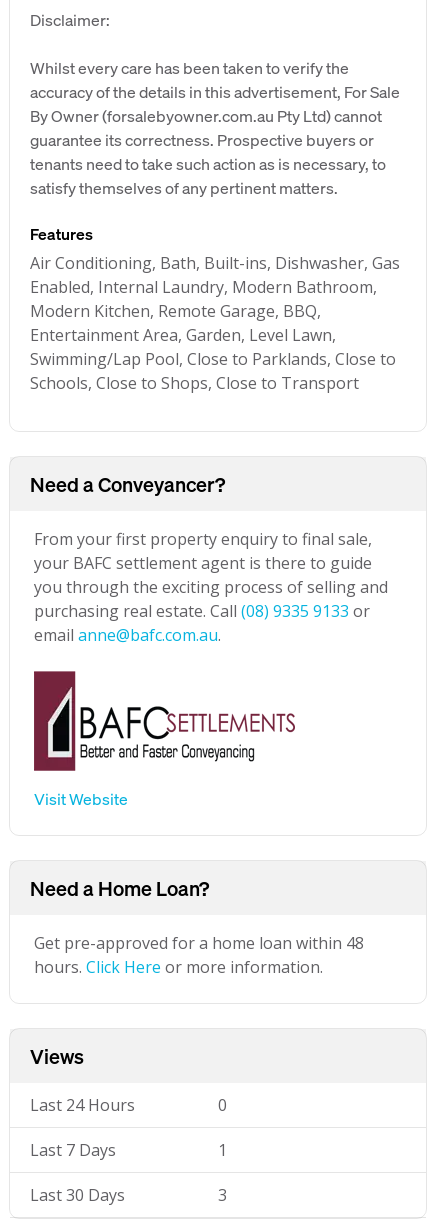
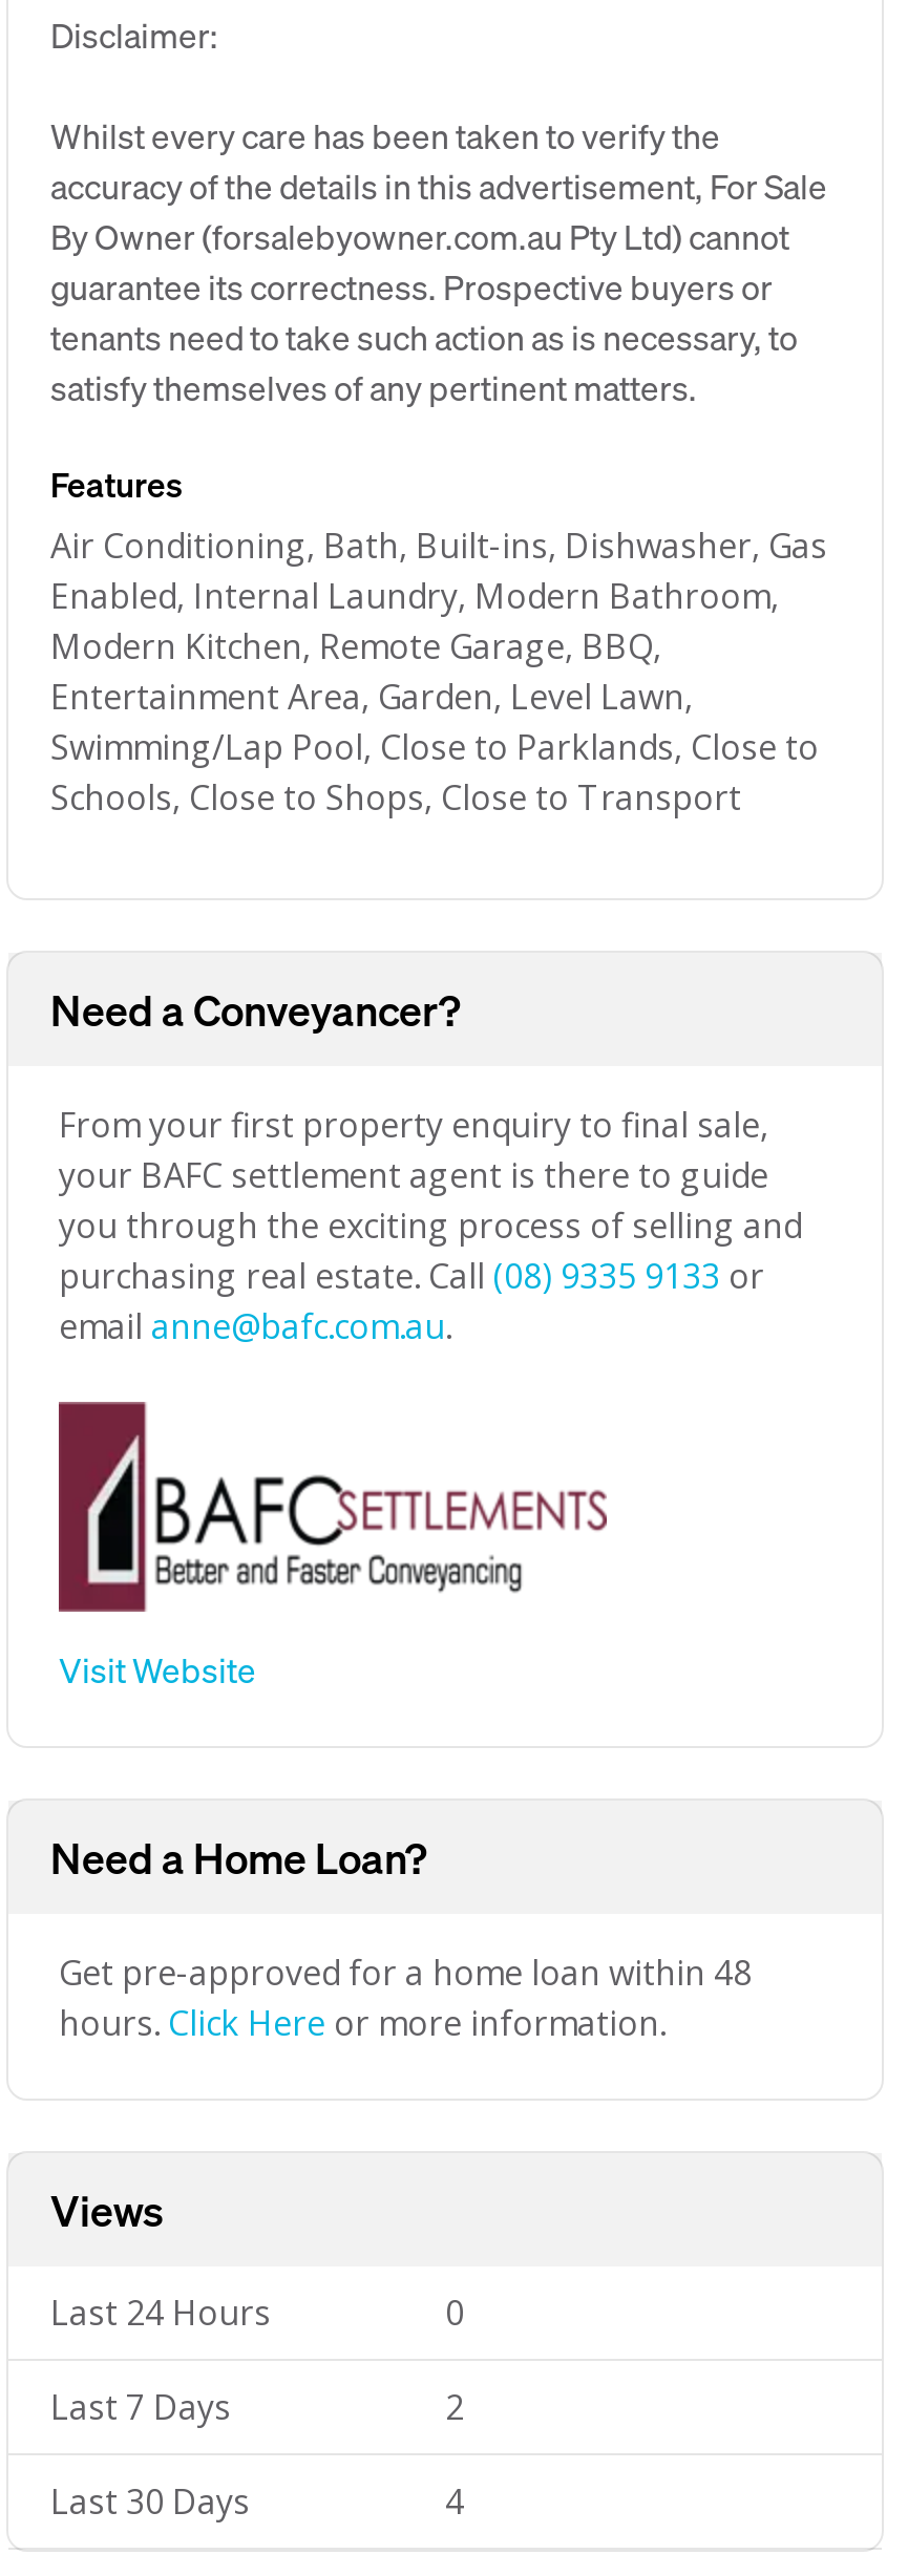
[218,1139,227,1161] 1 -> [445,2384,464,2430] 2
[218,1184,227,1206] 3 -> [445,2478,464,2525] 4

